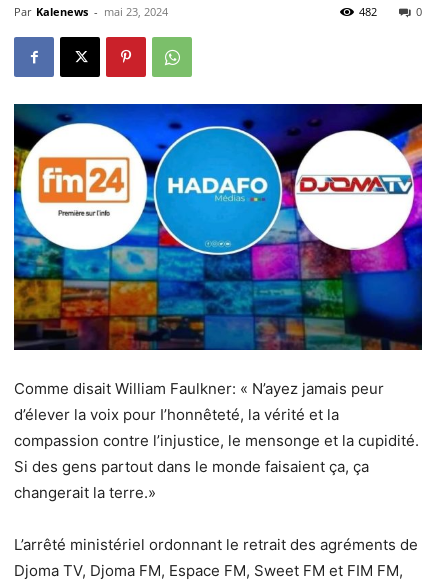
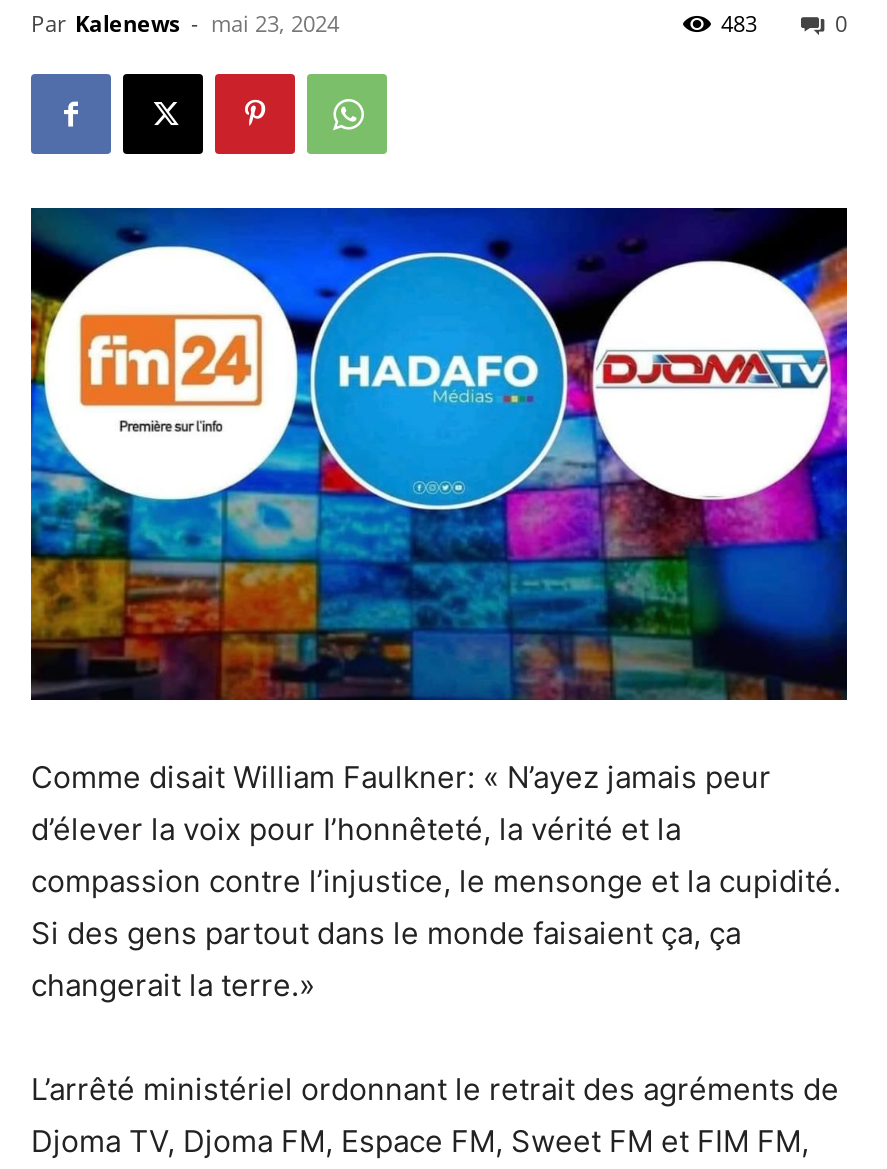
[359,4,377,19] 482 -> [721,8,757,38] 483

